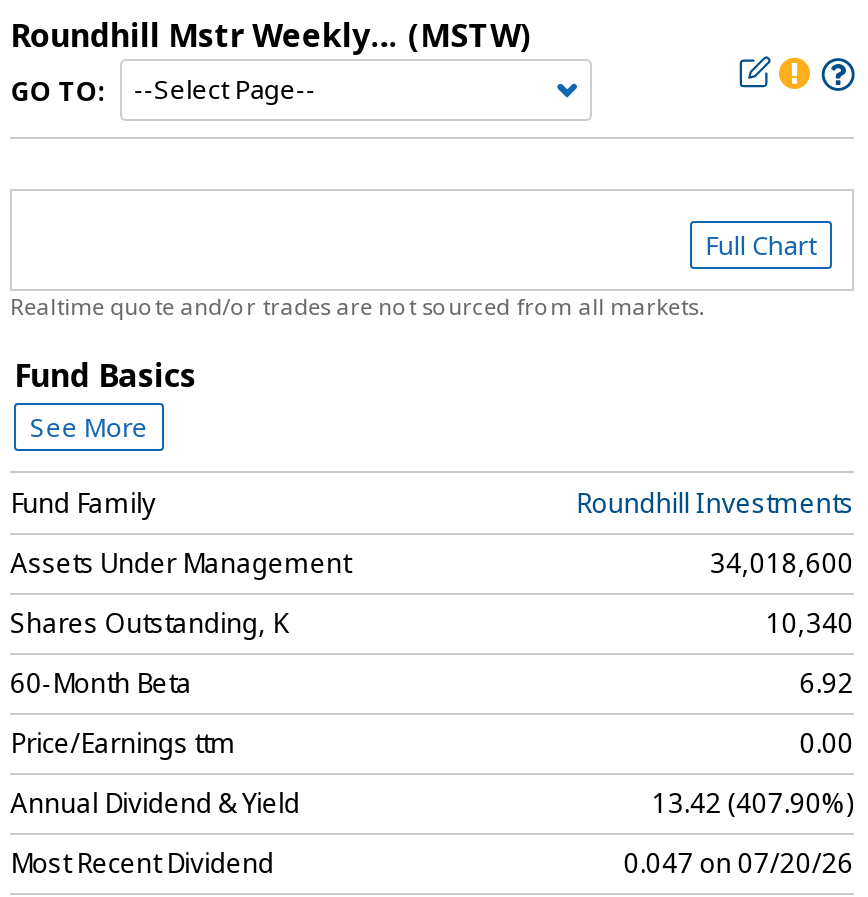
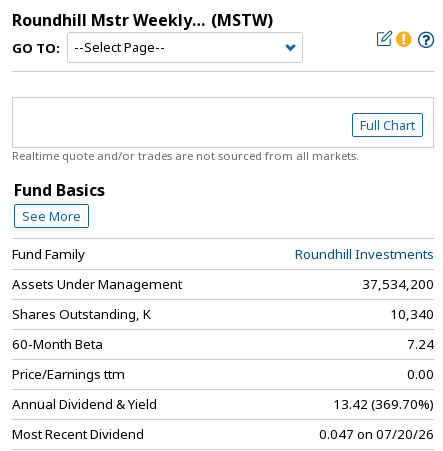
[710,545,854,581] 34,018,600 -> [362,275,434,293] 37,534,200
[800,665,854,701] 6.92 -> [407,335,434,353] 7.24
[652,785,854,821] 13.42 (407.90%) -> [333,395,434,413] 13.42 (369.70%)

